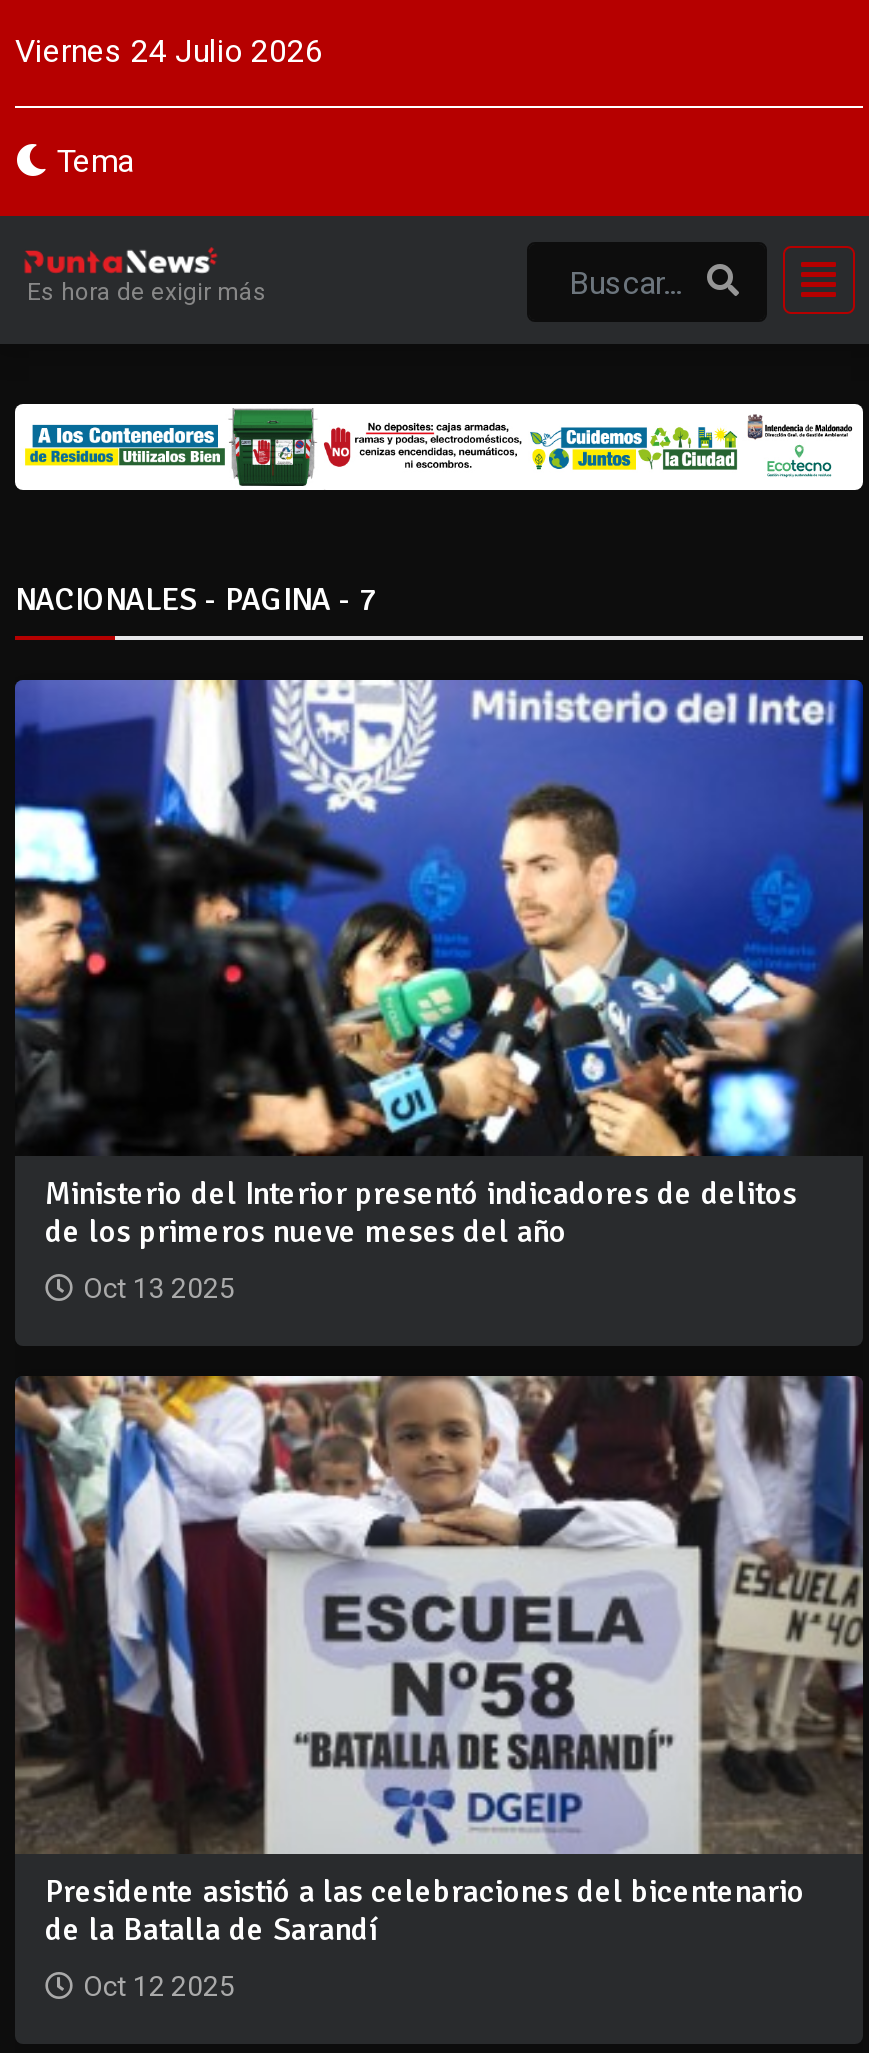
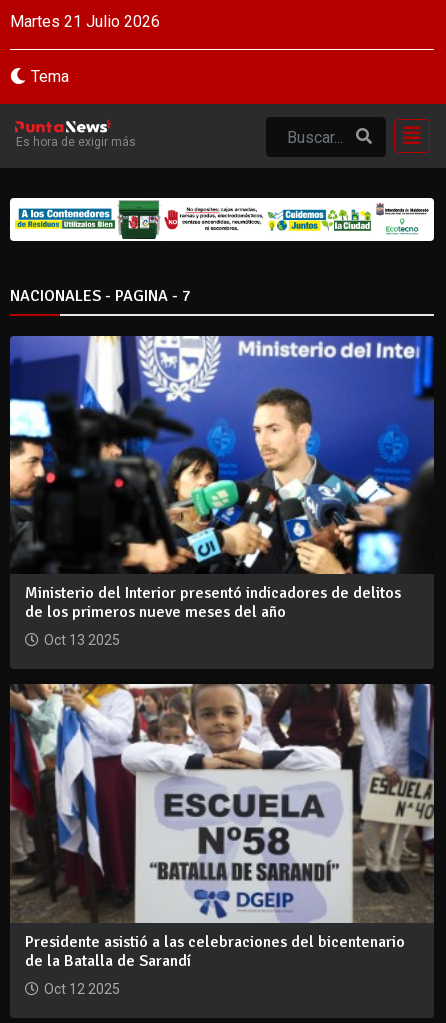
[15,32,323,70] Viernes 24 Julio 2026 -> [10,12,160,31] Martes 21 Julio 2026

